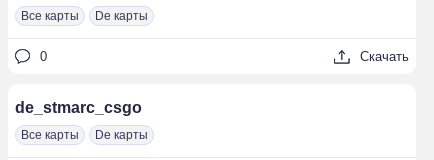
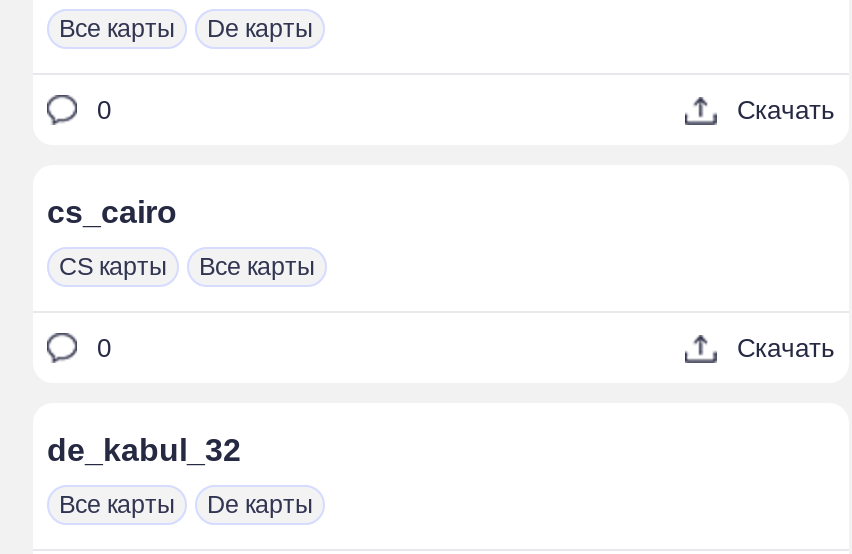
[15,99,142,116] de_stmarc_csgo -> [47,195,835,467] cs_cairo | CS карты | Все карты | 0 | Скачать | de_kabul_32

